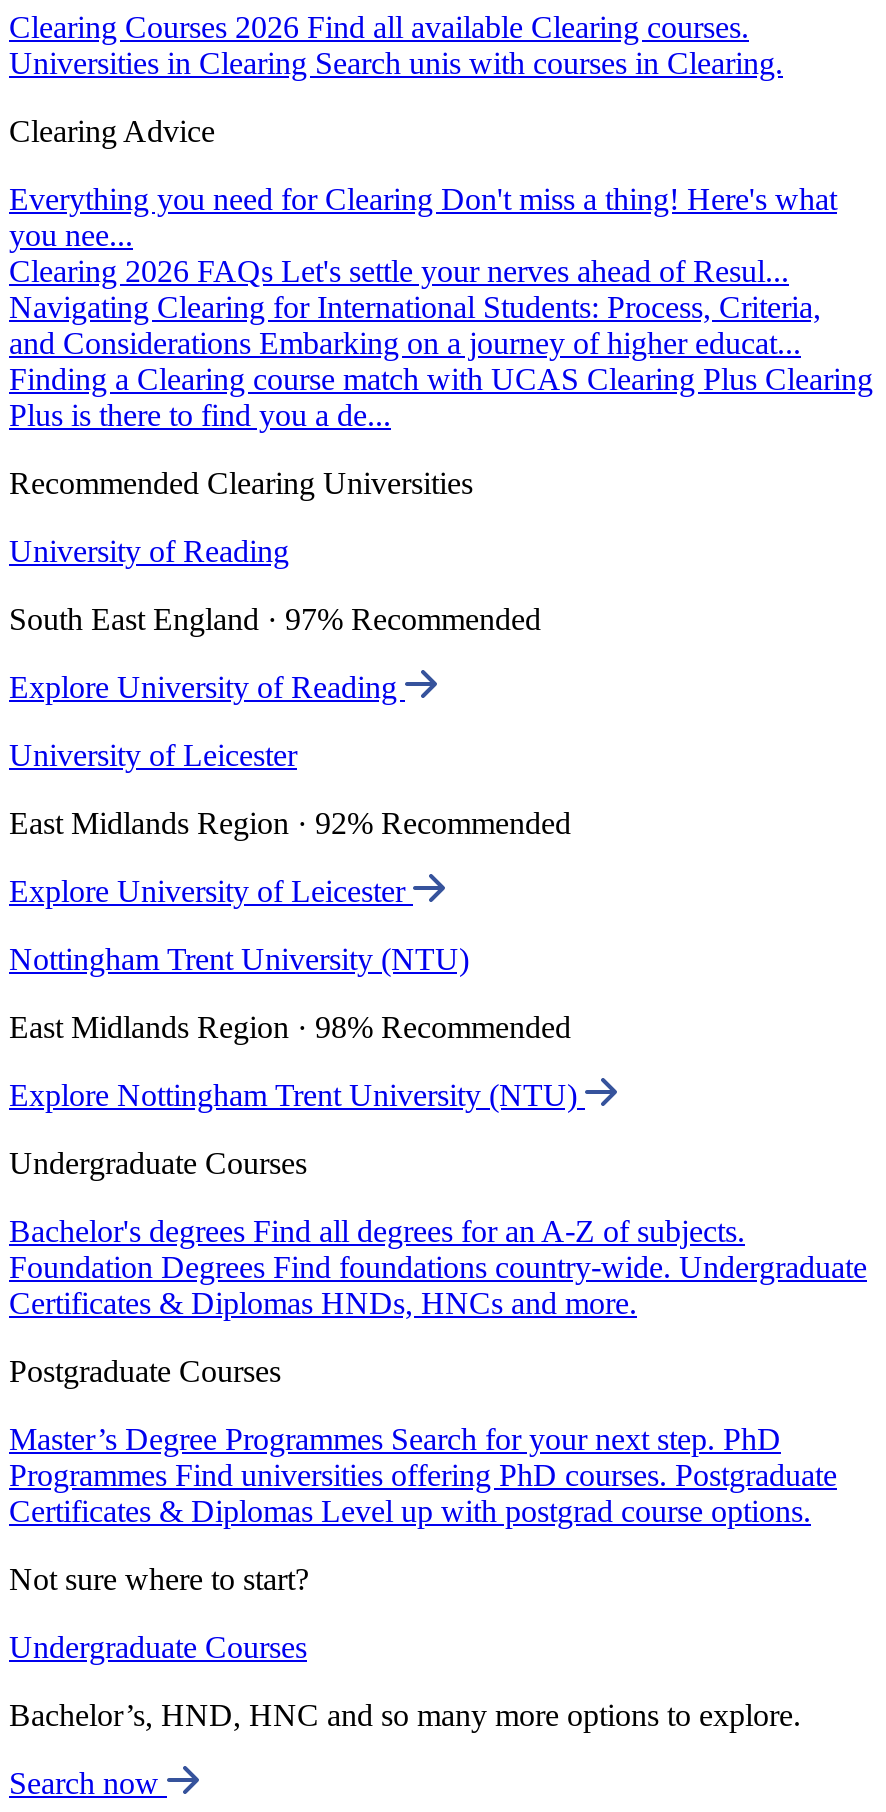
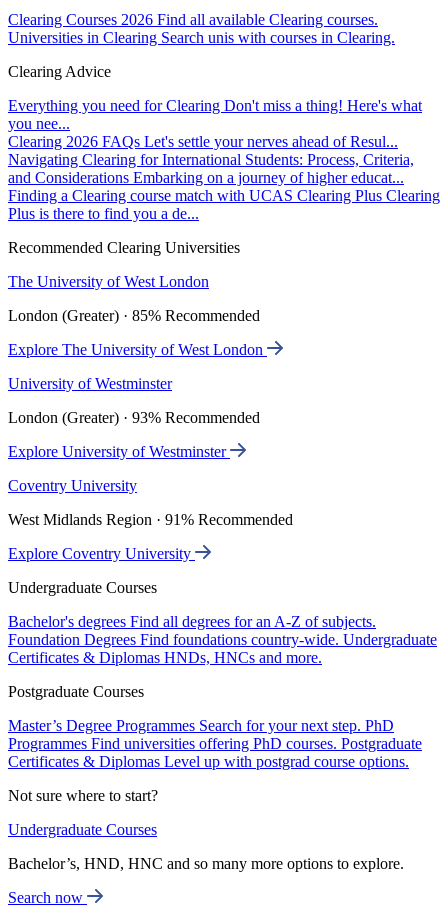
[9,534,289,568] University of Reading -> [8,273,209,290] The University of West London
[9,602,541,636] South East England · 97% Recommended -> [8,307,260,324] London (Greater) · 85% Recommended
[9,670,405,704] Explore University of Reading -> [8,341,267,358] Explore The University of West London
[9,738,297,772] University of Leicester -> [8,375,172,392] University of Westminster
[9,806,571,840] East Midlands Region · 92% Recommended -> [8,409,260,426] London (Greater) · 93% Recommended
[9,874,413,908] Explore University of Leicester -> [8,443,230,460] Explore University of Westminster
[9,942,469,976] Nottingham Trent University (NTU) -> [8,477,137,494] Coventry University
[9,1010,571,1044] East Midlands Region · 98% Recommended -> [8,511,293,528] West Midlands Region · 91% Recommended
[9,1078,585,1112] Explore Nottingham Trent University (NTU) -> [8,545,195,562] Explore Coventry University

